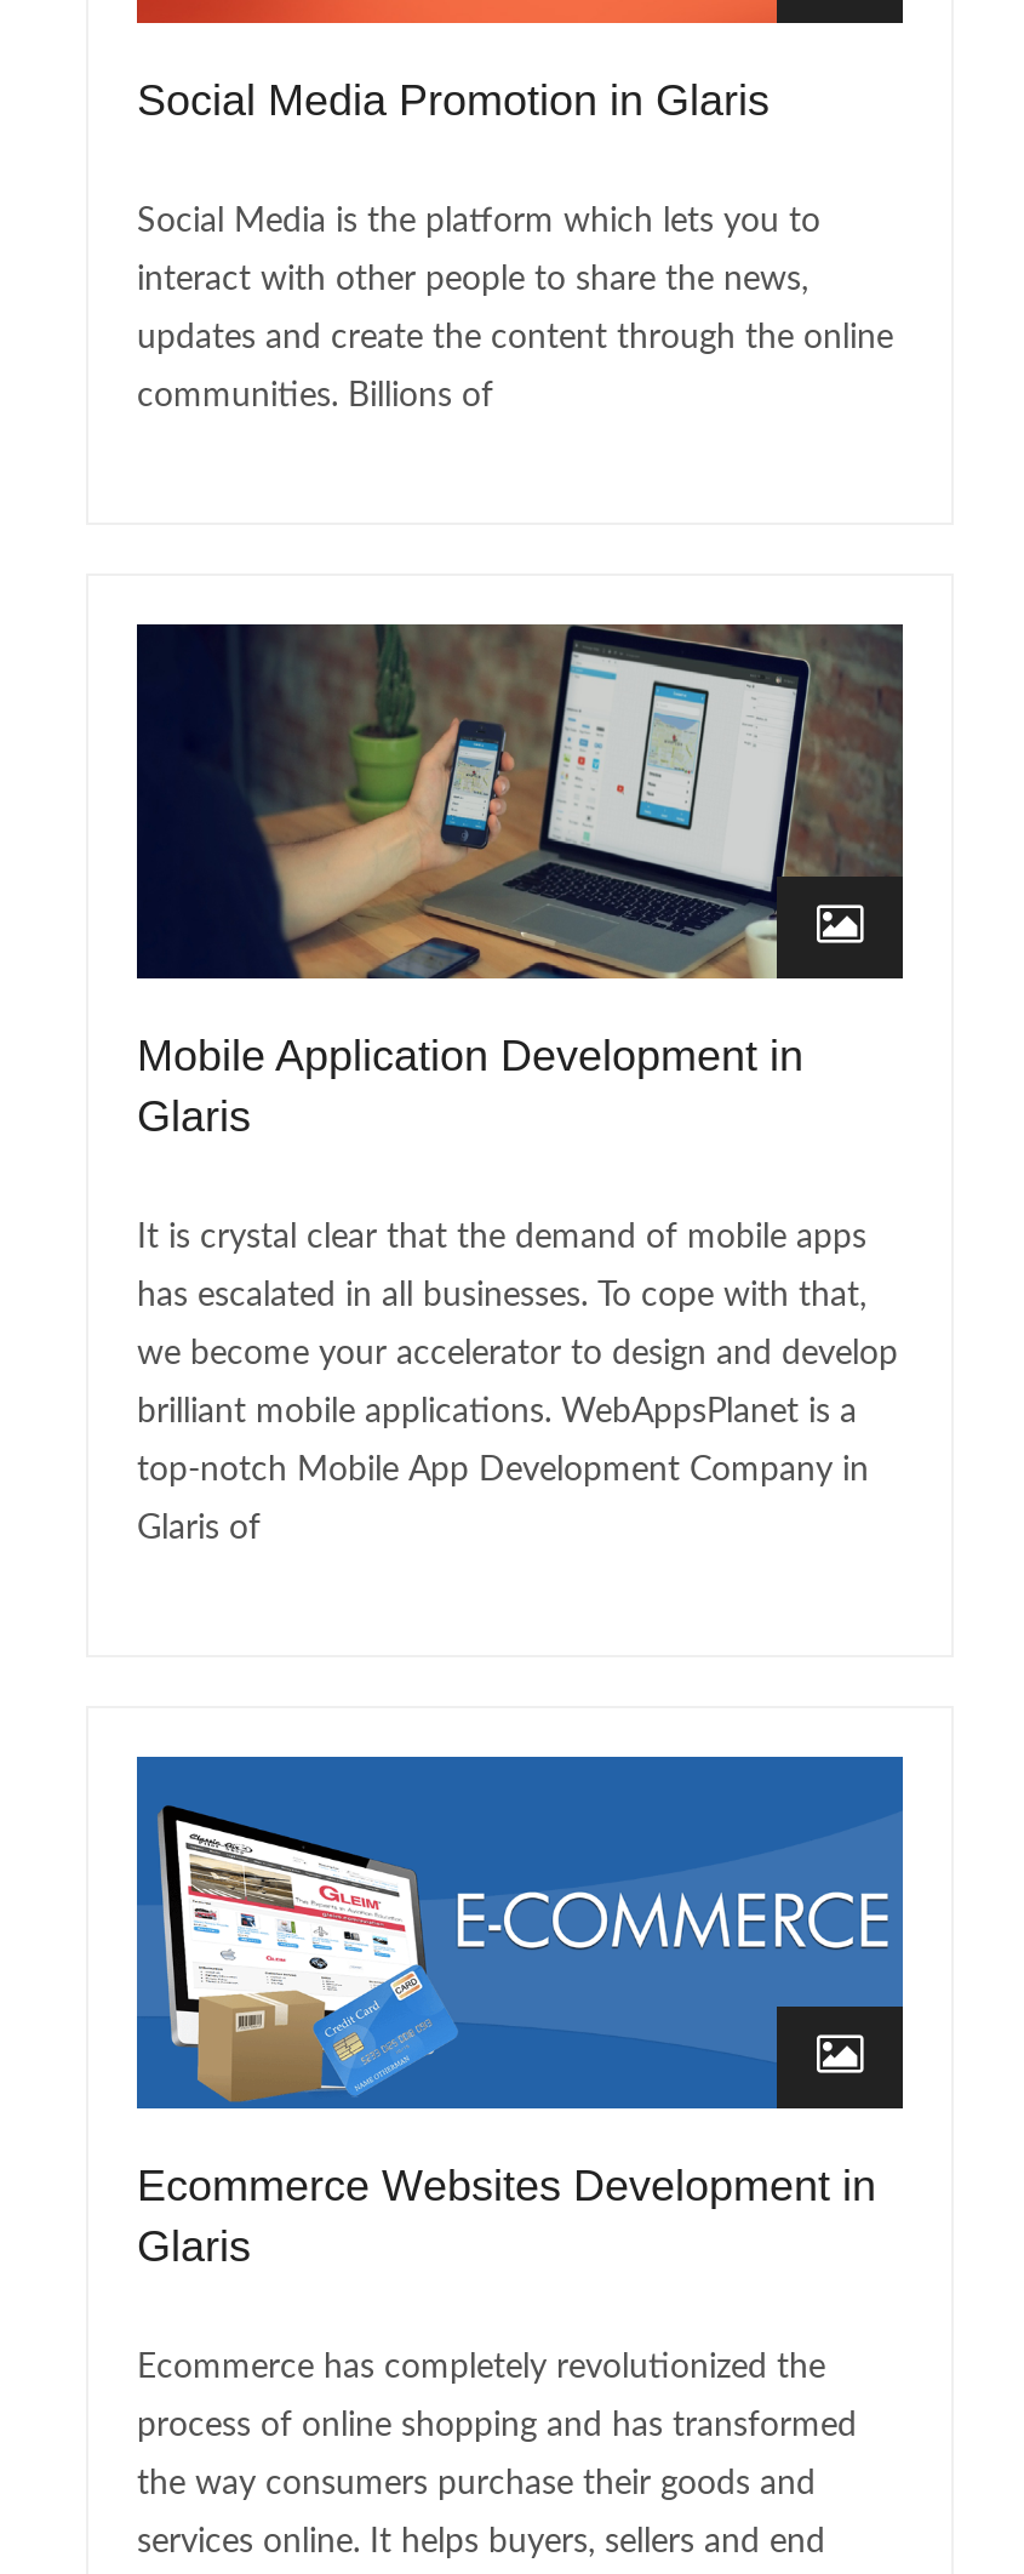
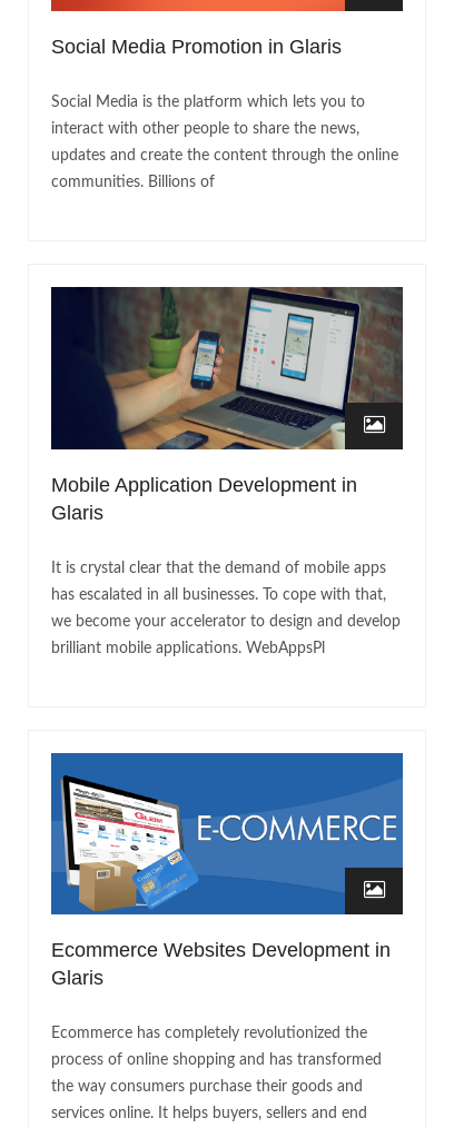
[137,1395,869,1545] brilliant mobile applications. WebAppsPlanet is a | top-notch Mobile App Development Company in | Glaris of -> [51,640,325,656] brilliant mobile applications. WebAppsPl

